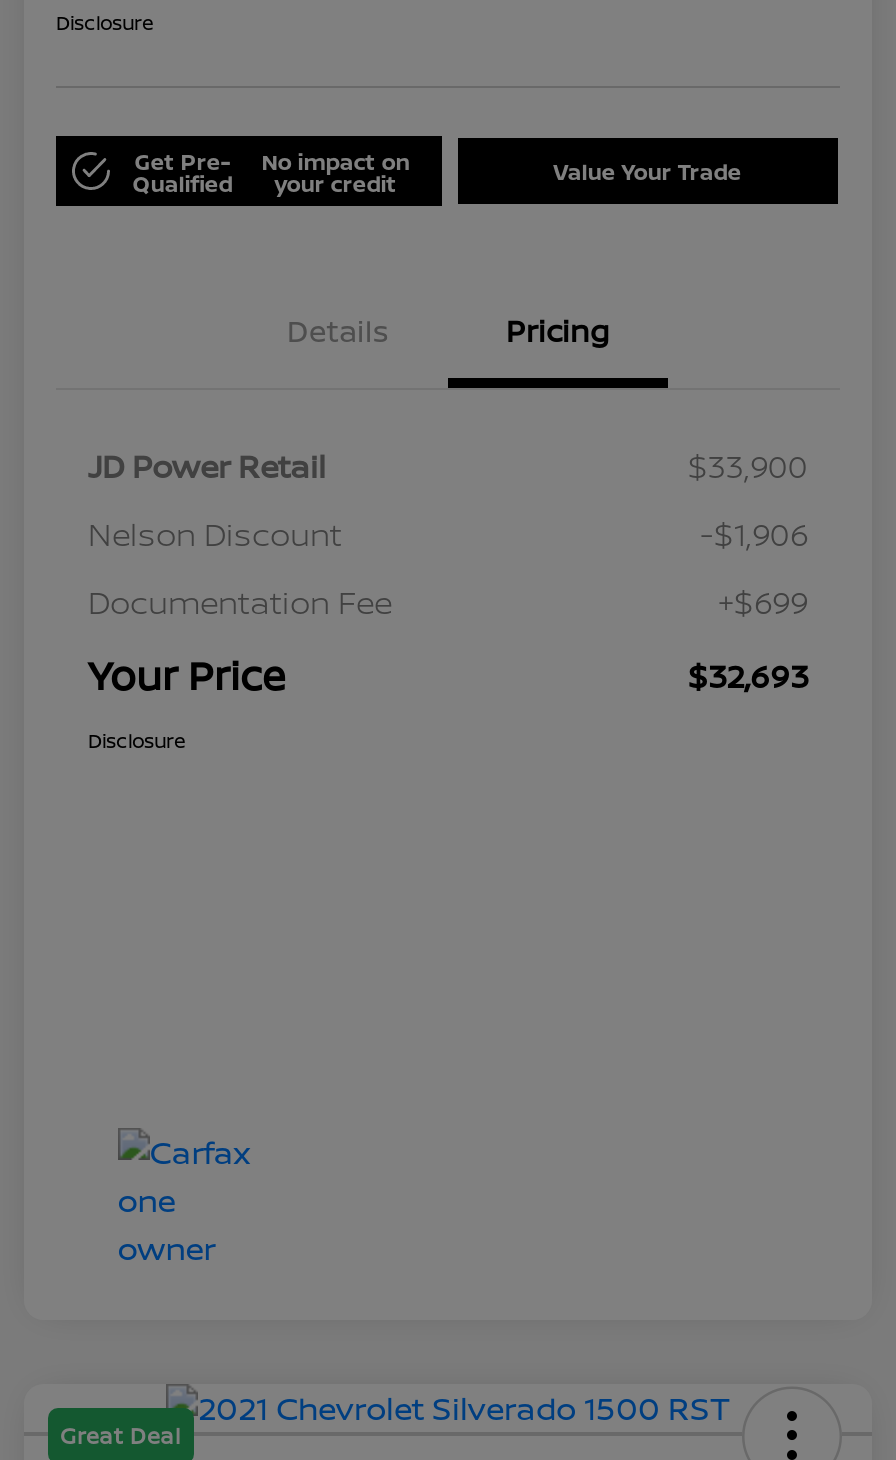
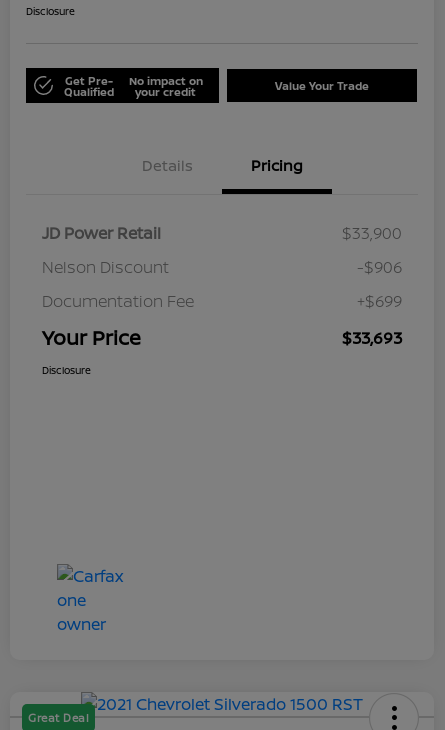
[700,512,808,556] -$1,906 -> [357,256,402,278] -$906
[688,654,808,698] $32,693 -> [342,327,402,349] $33,693

